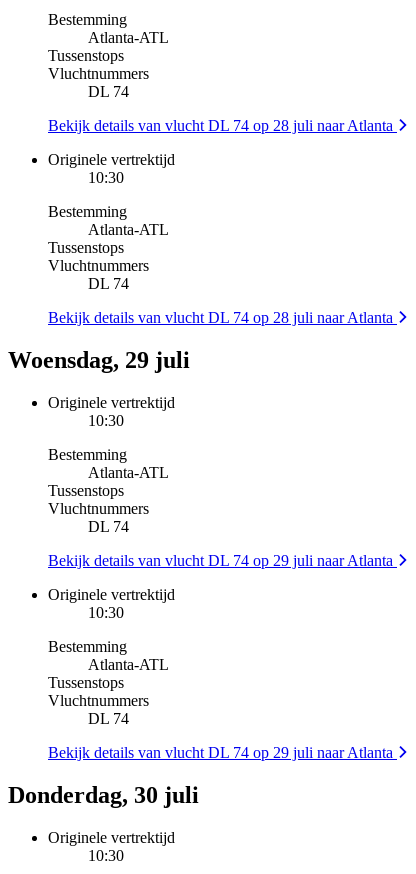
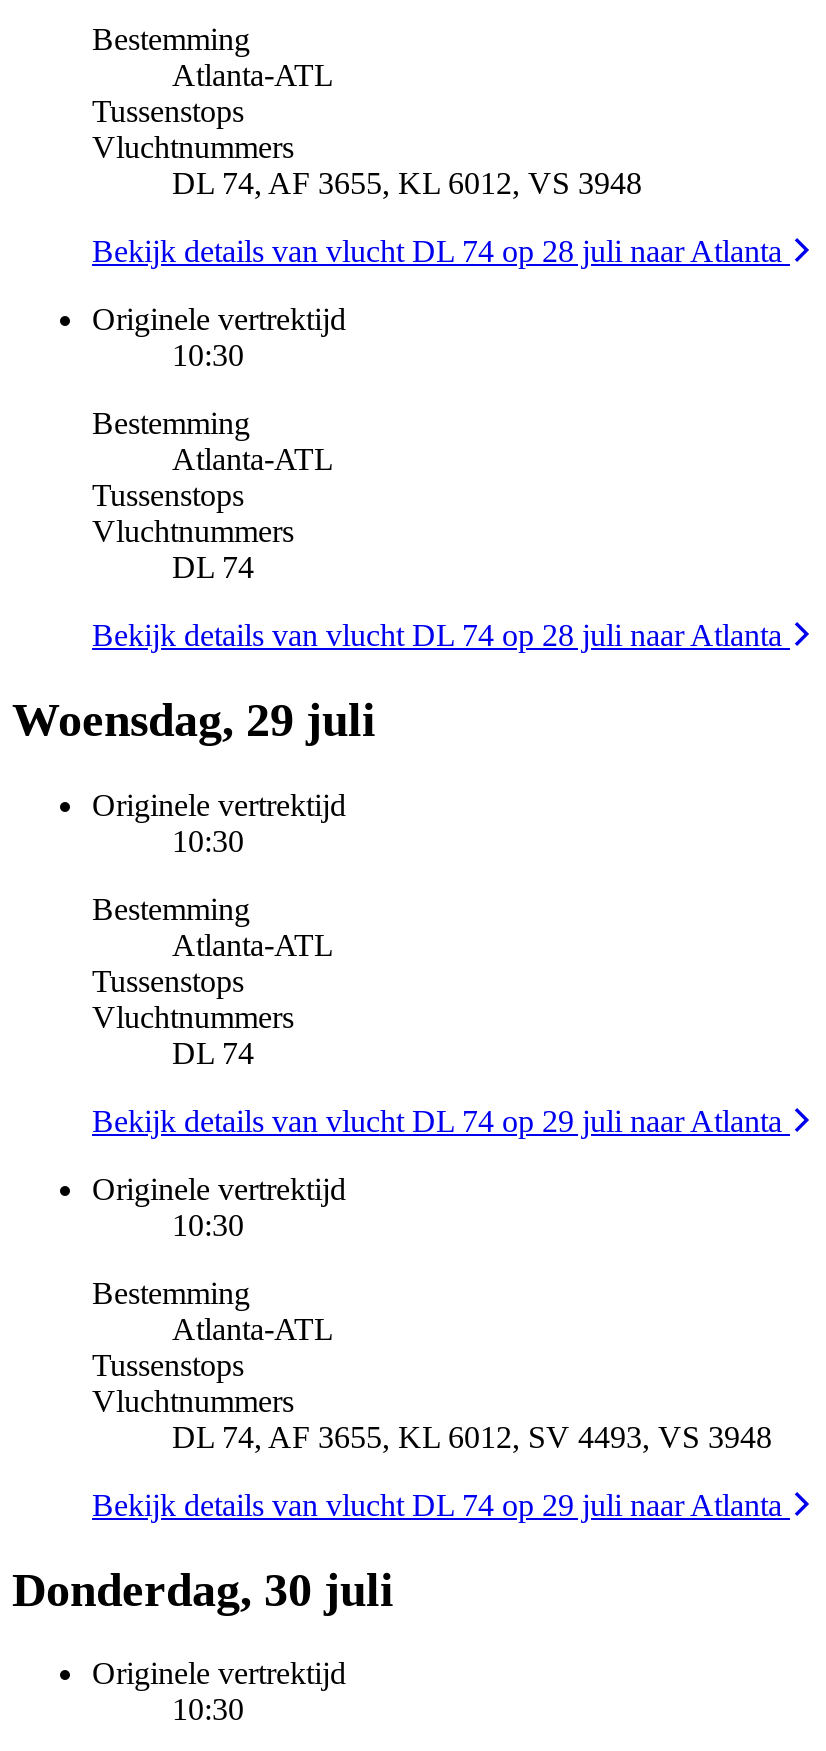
[88,83,129,100] DL 74 -> [172,165,642,199] DL 74, AF 3655, KL 6012, VS 3948
[88,710,129,727] DL 74 -> [172,1419,772,1453] DL 74, AF 3655, KL 6012, SV 4493, VS 3948

